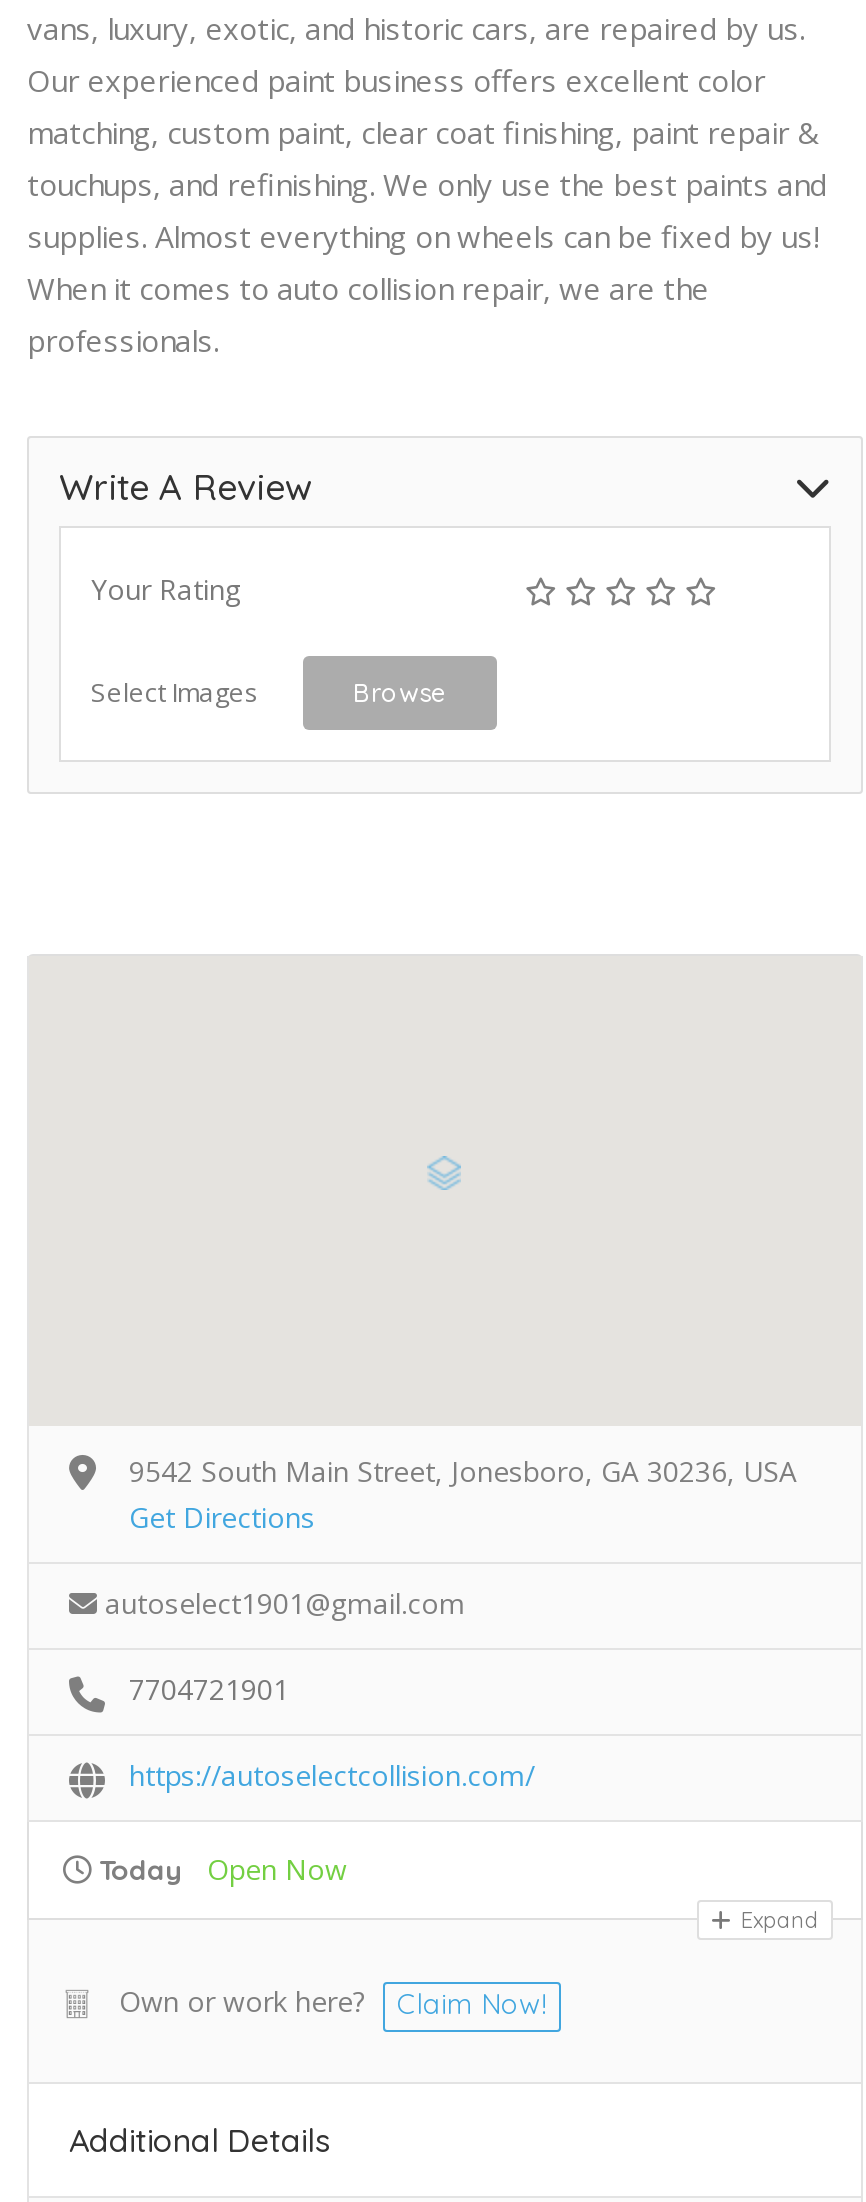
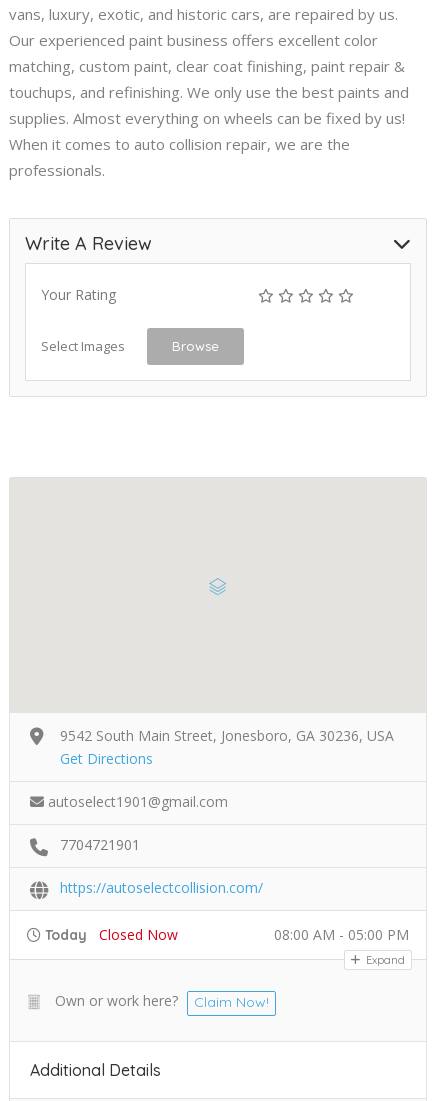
[207,1850,347,1888] Open Now -> [99,925,409,944] Closed Now | 08:00 AM - 05:00 PM

